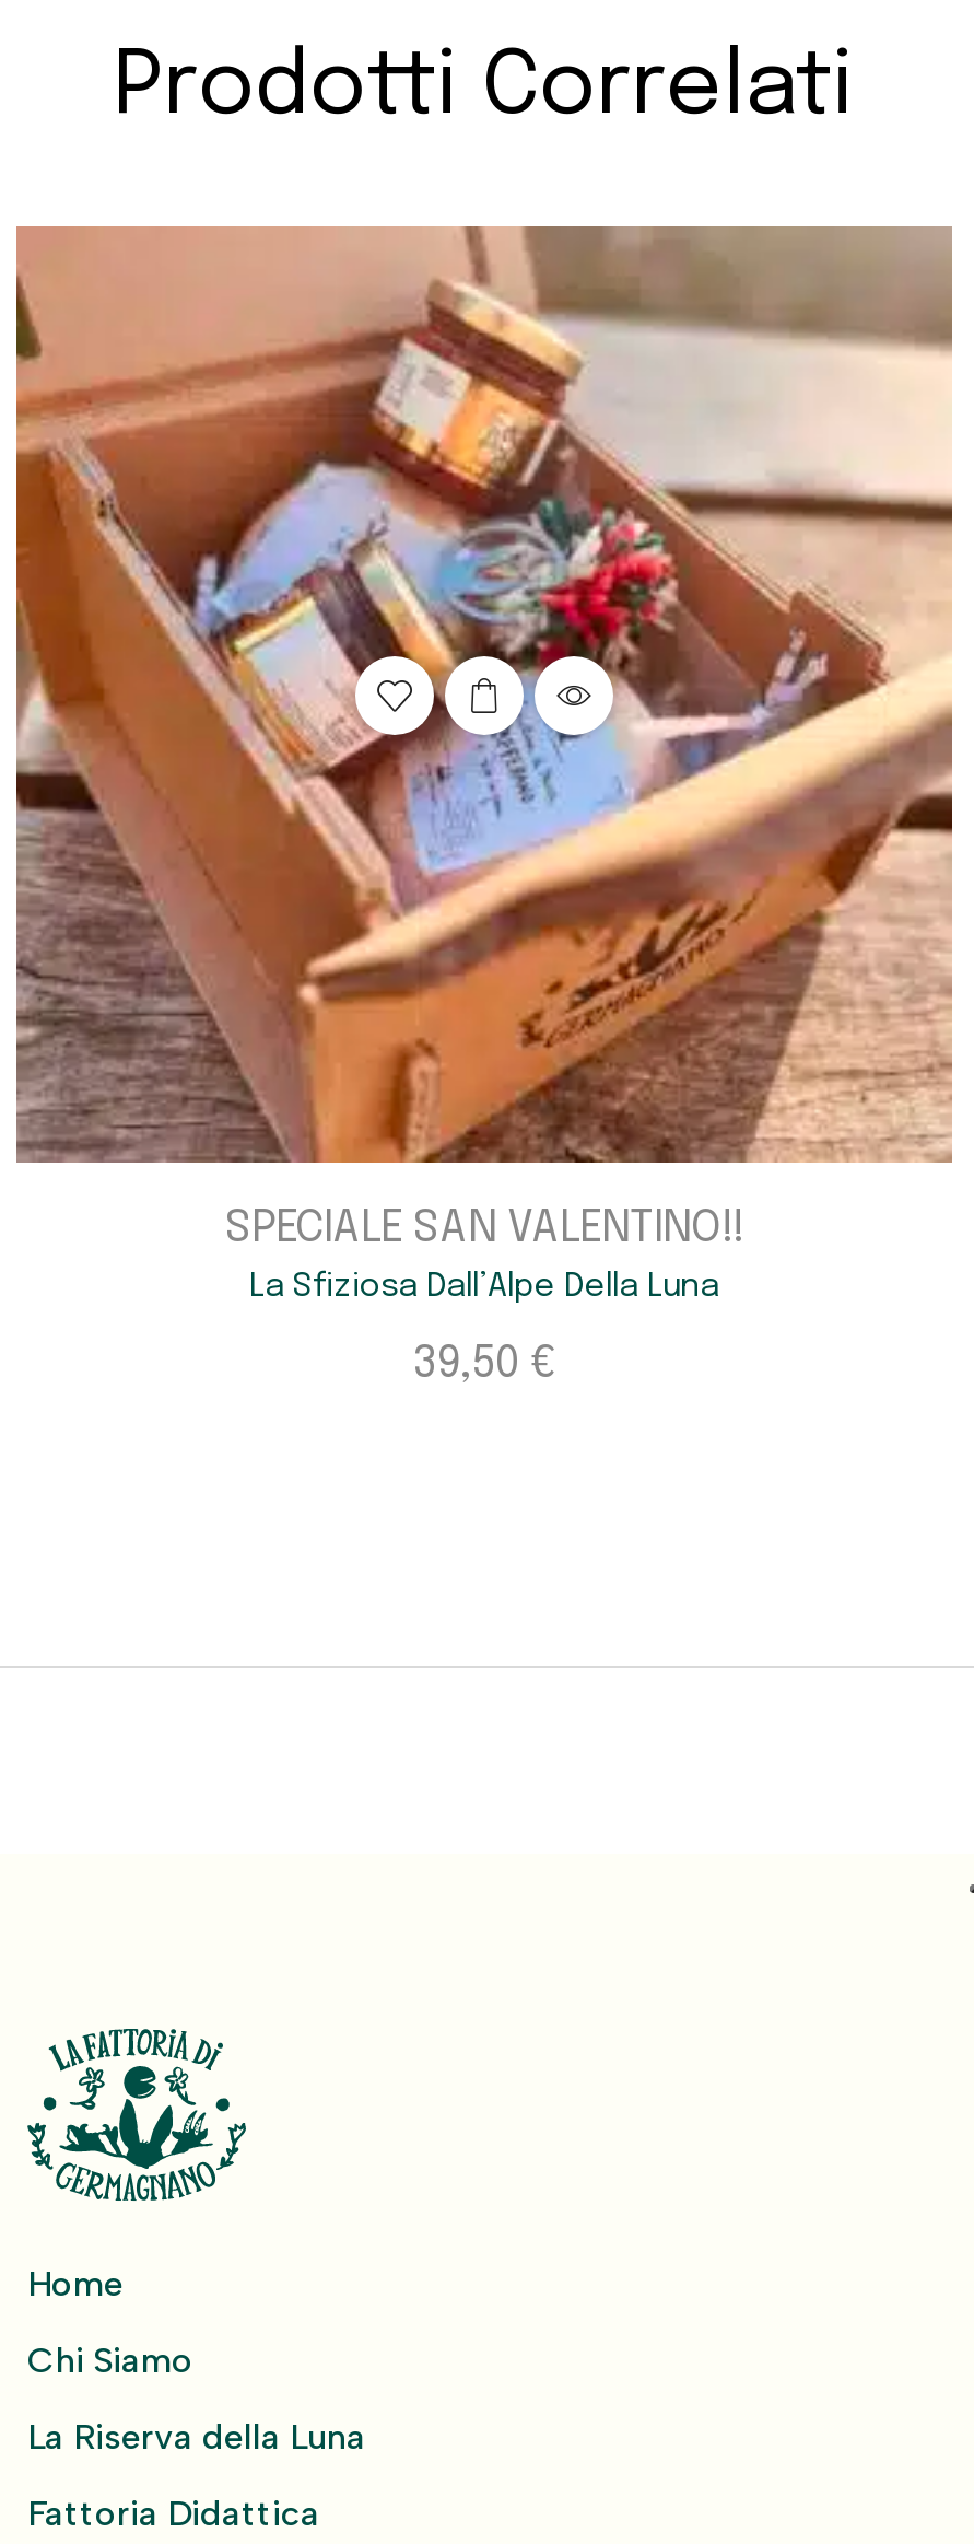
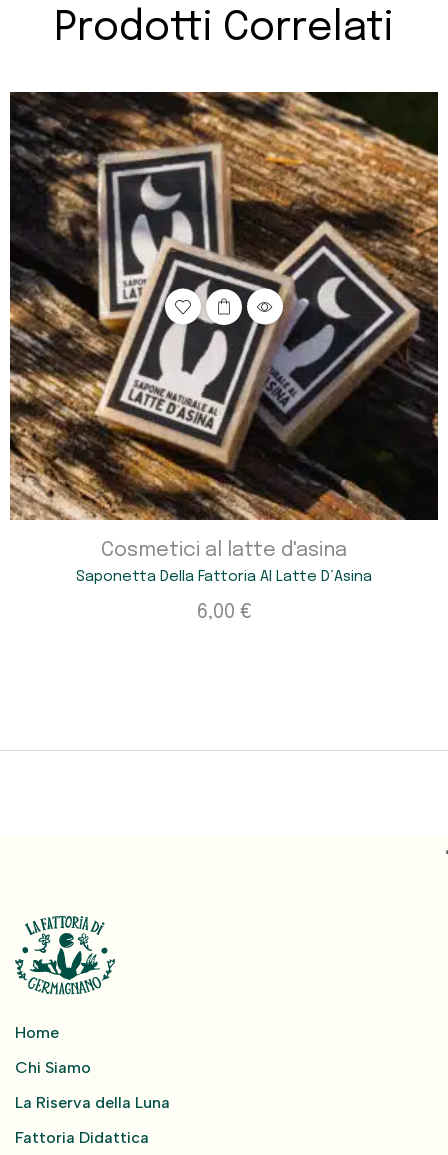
[14,224,954,1303] [image] | SPECIALE SAN VALENTINO!! | La Sfiziosa Dall’Alpe Della Luna -> [9,91,439,584] [image] | Cosmetici al latte d'asina | Saponetta Della Fattoria Al Latte D’Asina
[412,1343,556,1389] 39,50 € -> [196,602,251,623] 6,00 €

